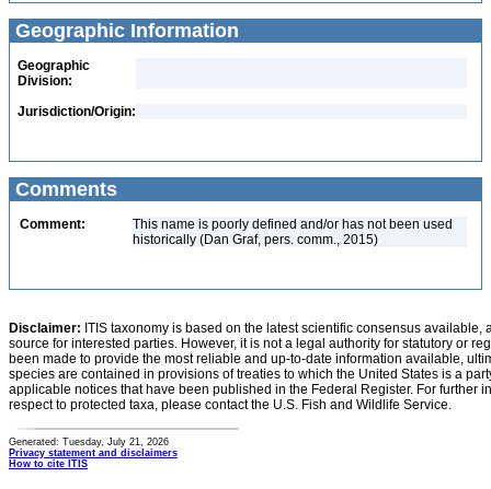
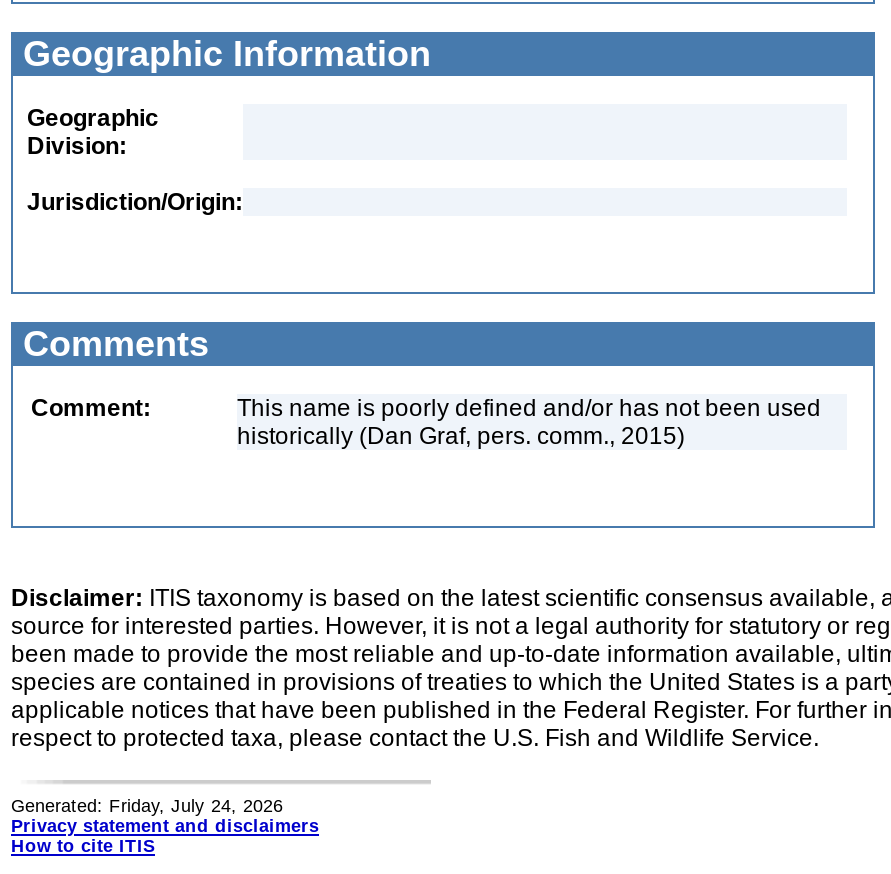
[9,436,169,447] Generated: Tuesday, July 21, 2026 -> [11,796,283,816] Generated: Friday, July 24, 2026

